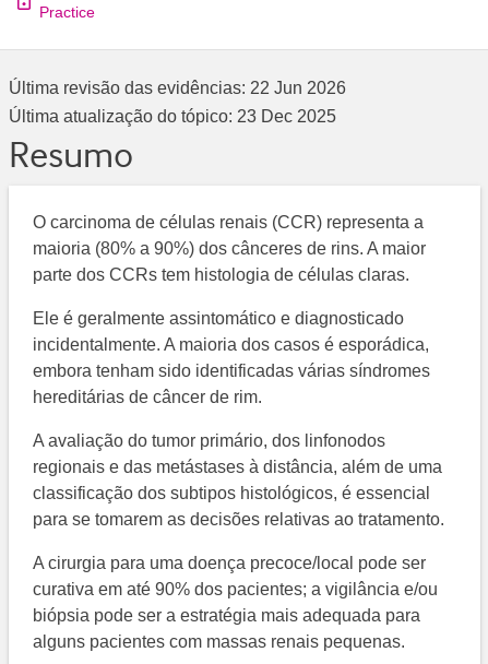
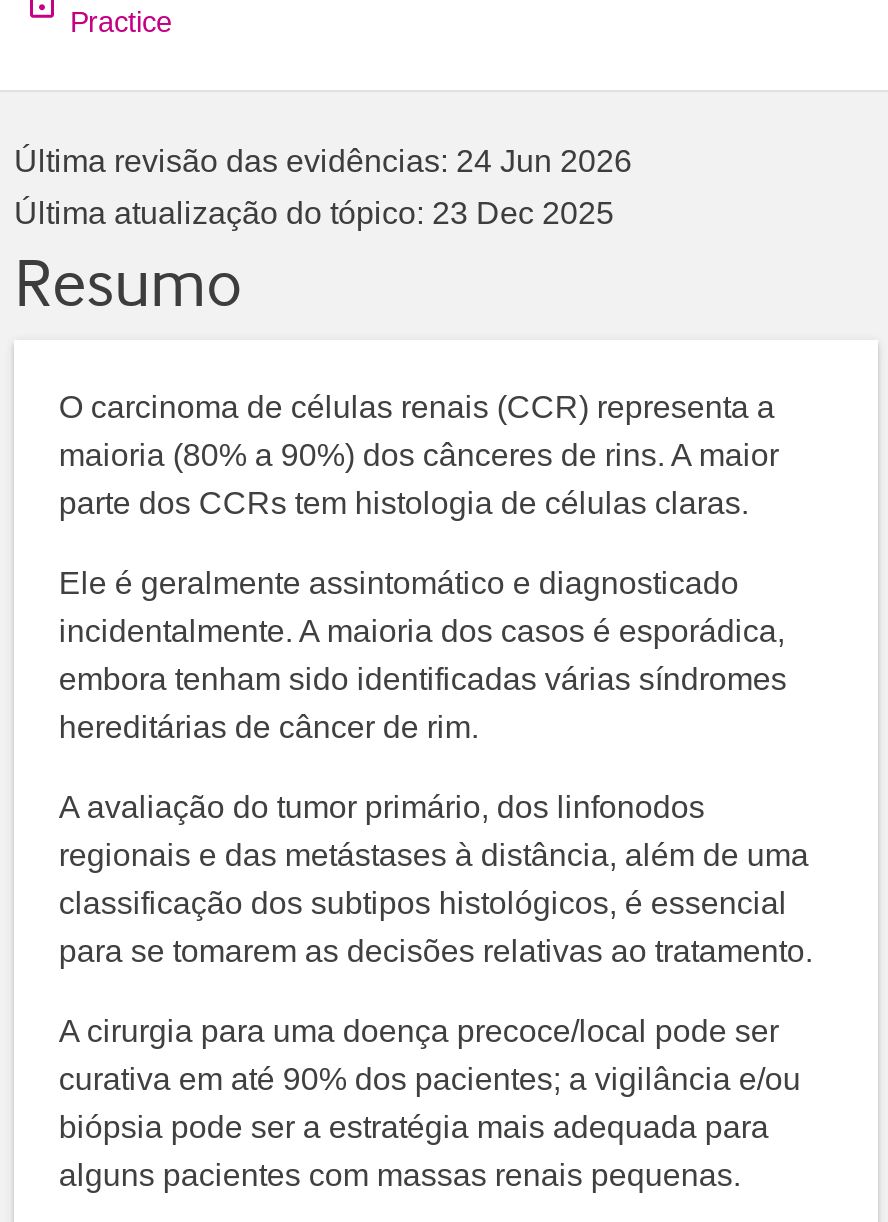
[9,79,346,97] Última revisão das evidências: 22 Jun 2026 -> [14,144,632,178] Última revisão das evidências: 24 Jun 2026

